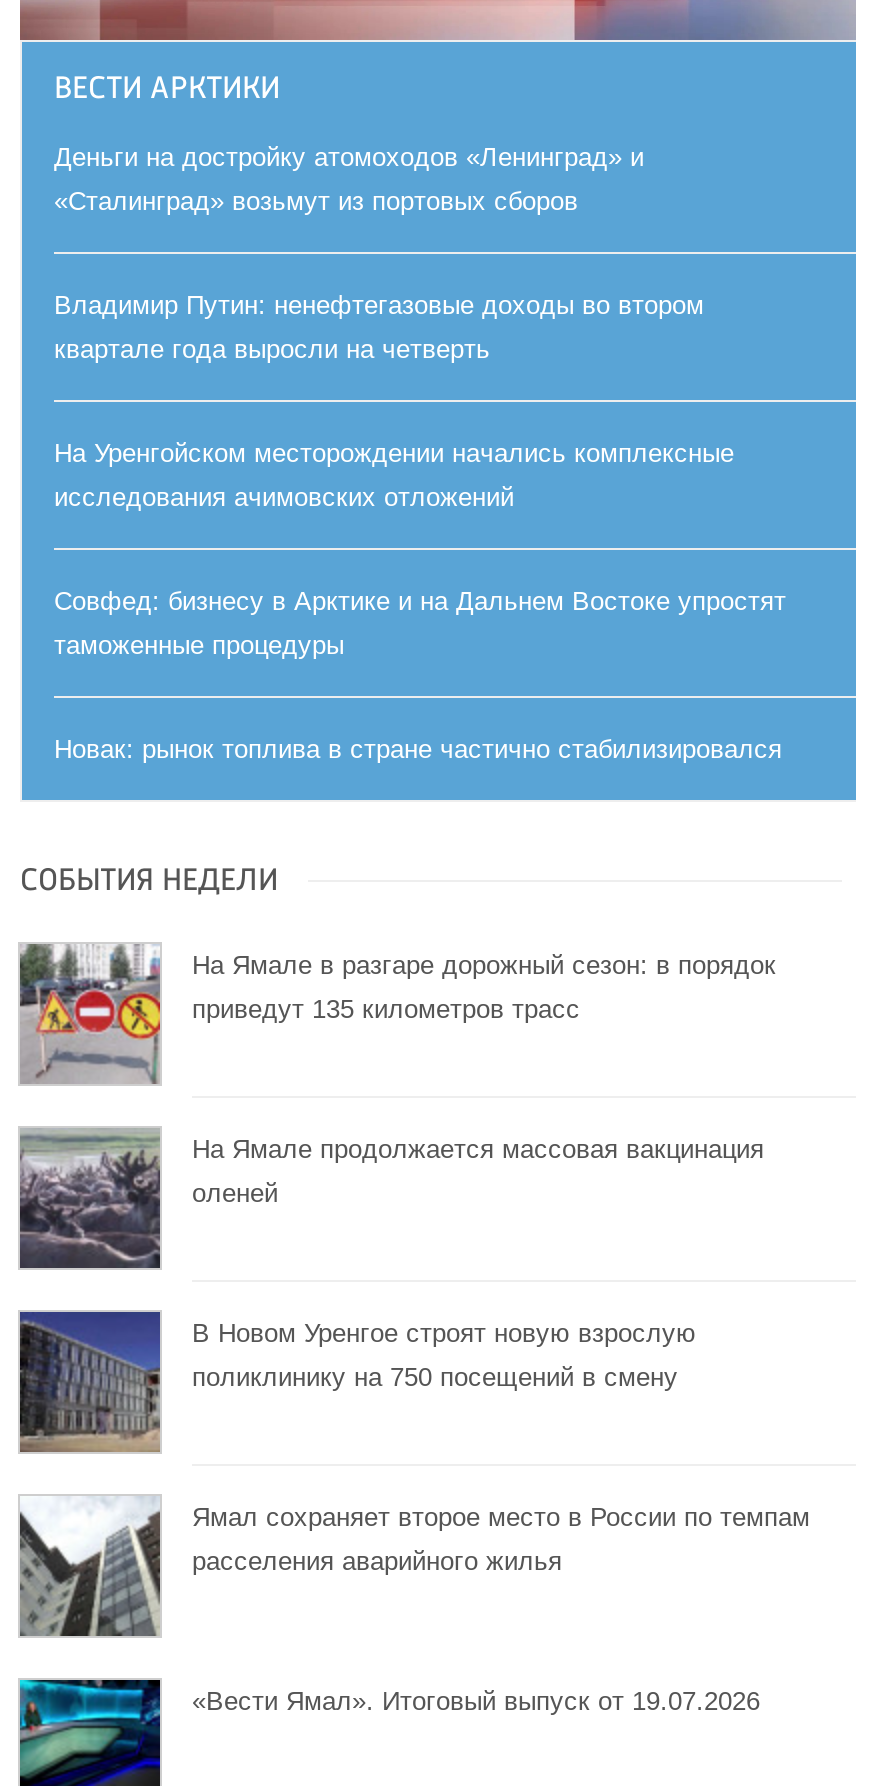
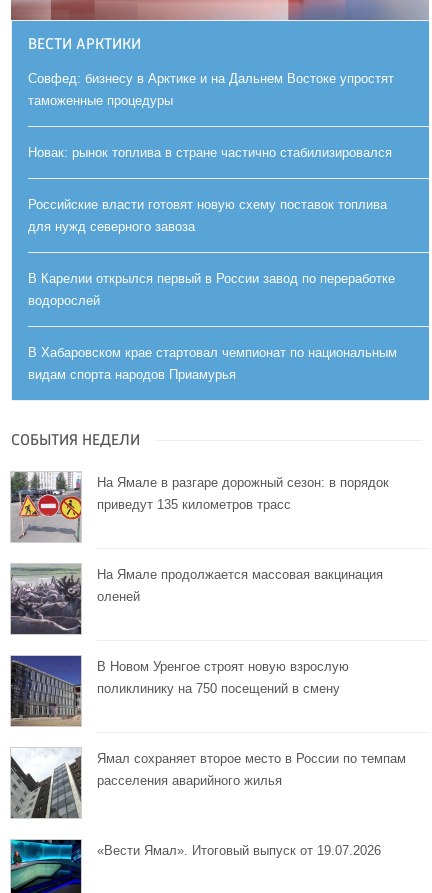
[54,142,734,512] Деньги на достройку атомоходов «Ленинград» и | «Сталинград» возьмут из портовых сборов | Владимир Путин: ненефтегазовые доходы во втором | квартале года выросли на четверть | На Уренгойском месторождении начались комплексные | исследования ачимовских отложений -> none
moved [54,586,786,764] -> [28,71,394,160]: Совфед: бизнесу в Арктике и на Дальнем Востоке упростят | таможенные процедуры | Новак: рынок топлива в стране частично стабилизировался
none -> [28,197,397,382] Российские власти готовят новую схему поставок топлива | для нужд северного завоза | В Карелии открылся первый в России завод по переработке | водорослей | В Хабаровском крае стартовал чемпионат по национальным | видам спорта народов Приамурья

